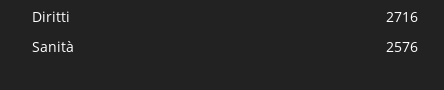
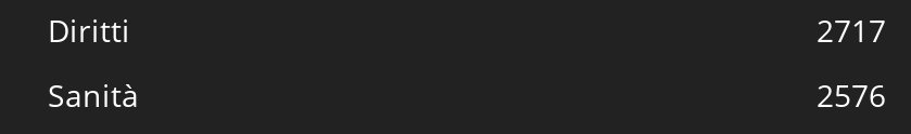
[386,7,418,26] 2716 -> [817,10,886,51] 2717

